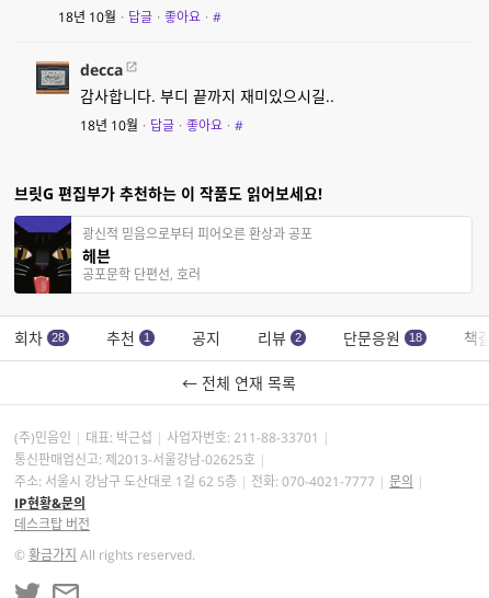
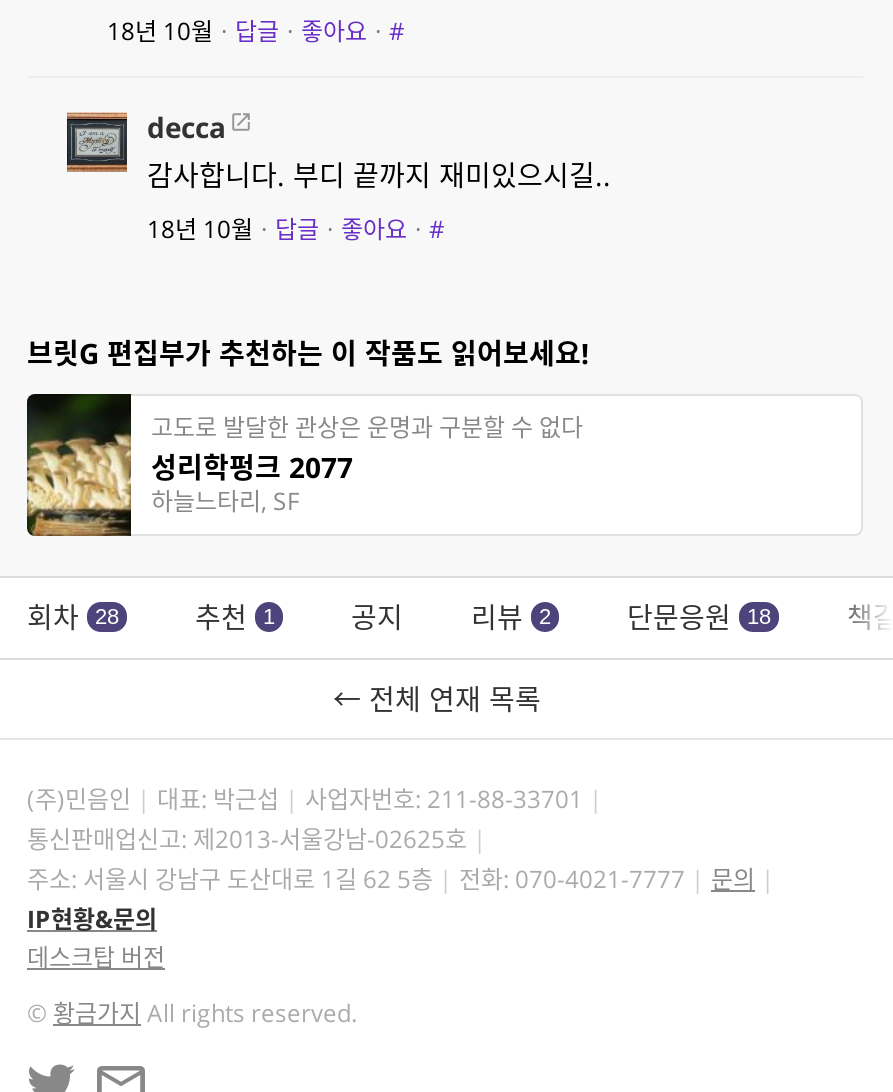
[13,215,312,295] [image] | 광신적 믿음으로부터 피어오른 환상과 공포 | 헤븐 | 공포문학 단편선, 호러 -> [25,392,583,538] [image] | 고도로 발달한 관상은 운명과 구분할 수 없다 | 성리학펑크 2077 | 하늘느타리, SF

